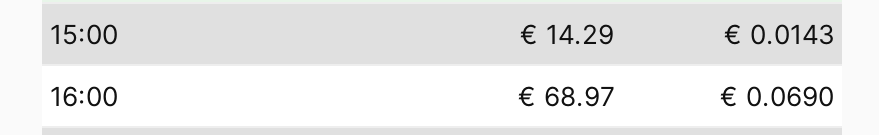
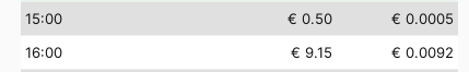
[520,18,614,50] € 14.29 -> [288,10,332,27] € 0.50
[724,18,834,50] € 0.0143 -> [391,10,454,27] € 0.0005
[518,80,614,112] € 68.97 -> [291,44,332,61] € 9.15
[720,80,834,112] € 0.0690 -> [391,44,454,61] € 0.0092

